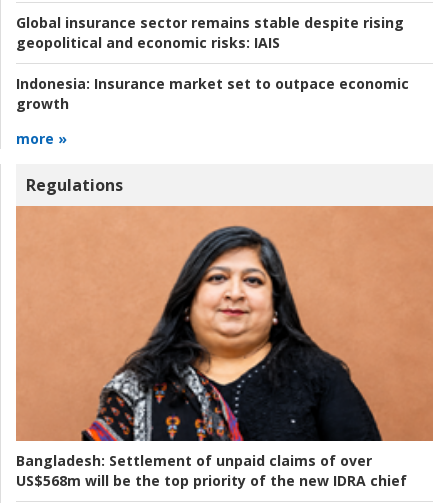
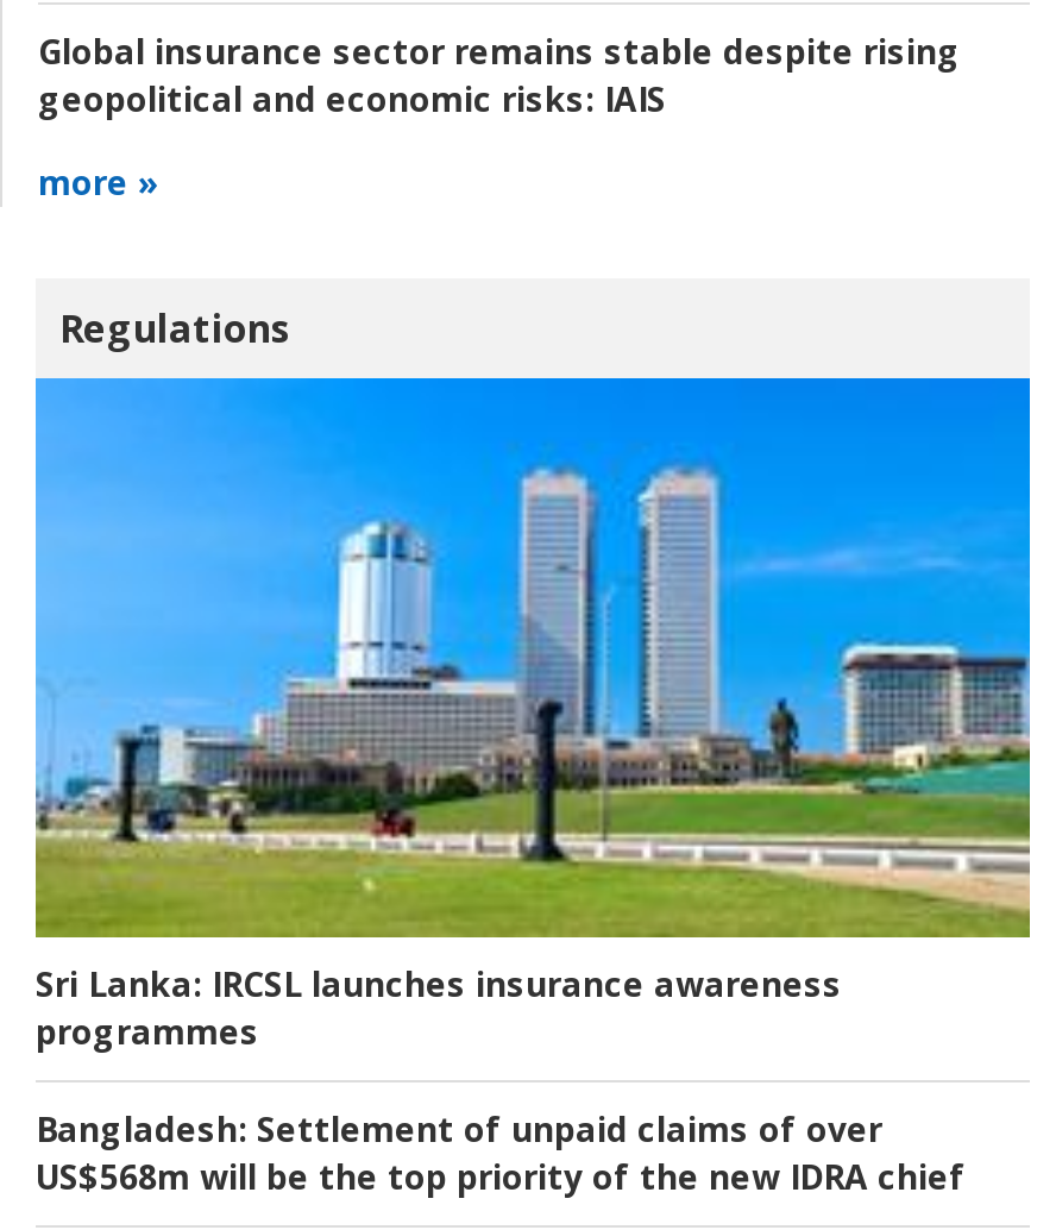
[16,74,409,113] Indonesia: Insurance market set to outpace economic | growth -> none
moved [16,129,67,148] -> [38,159,159,204]: more »
moved [26,174,123,196] -> [59,301,290,354]: Regulations
none -> [36,960,842,1053] Sri Lanka: IRCSL launches insurance awareness | programmes
[15,205,434,442] [image] -> [33,375,1032,941] [image]

